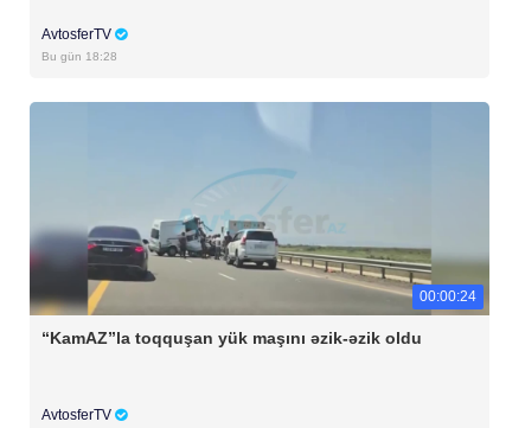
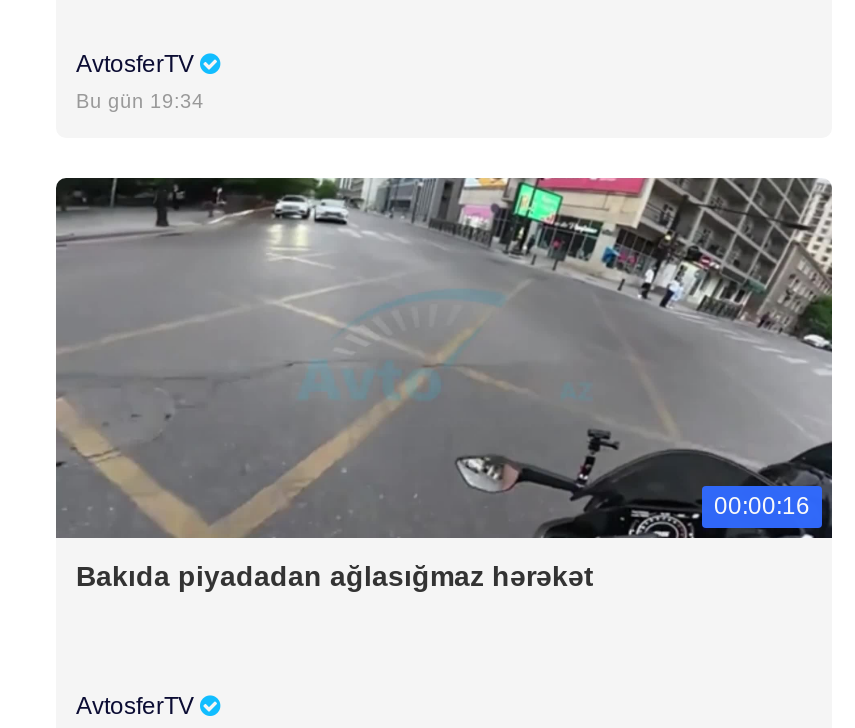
[41,50,117,63] Bu gün 18:28 -> [76,90,204,112] Bu gün 19:34
[30,101,491,317] [image] | 00:00:24 -> [54,176,834,540] [image] | 00:00:16
[41,328,422,347] “KamAZ”la toqquşan yük maşını əzik-əzik oldu -> [76,560,594,592] Bakıda piyadadan ağlasığmaz hərəkət

